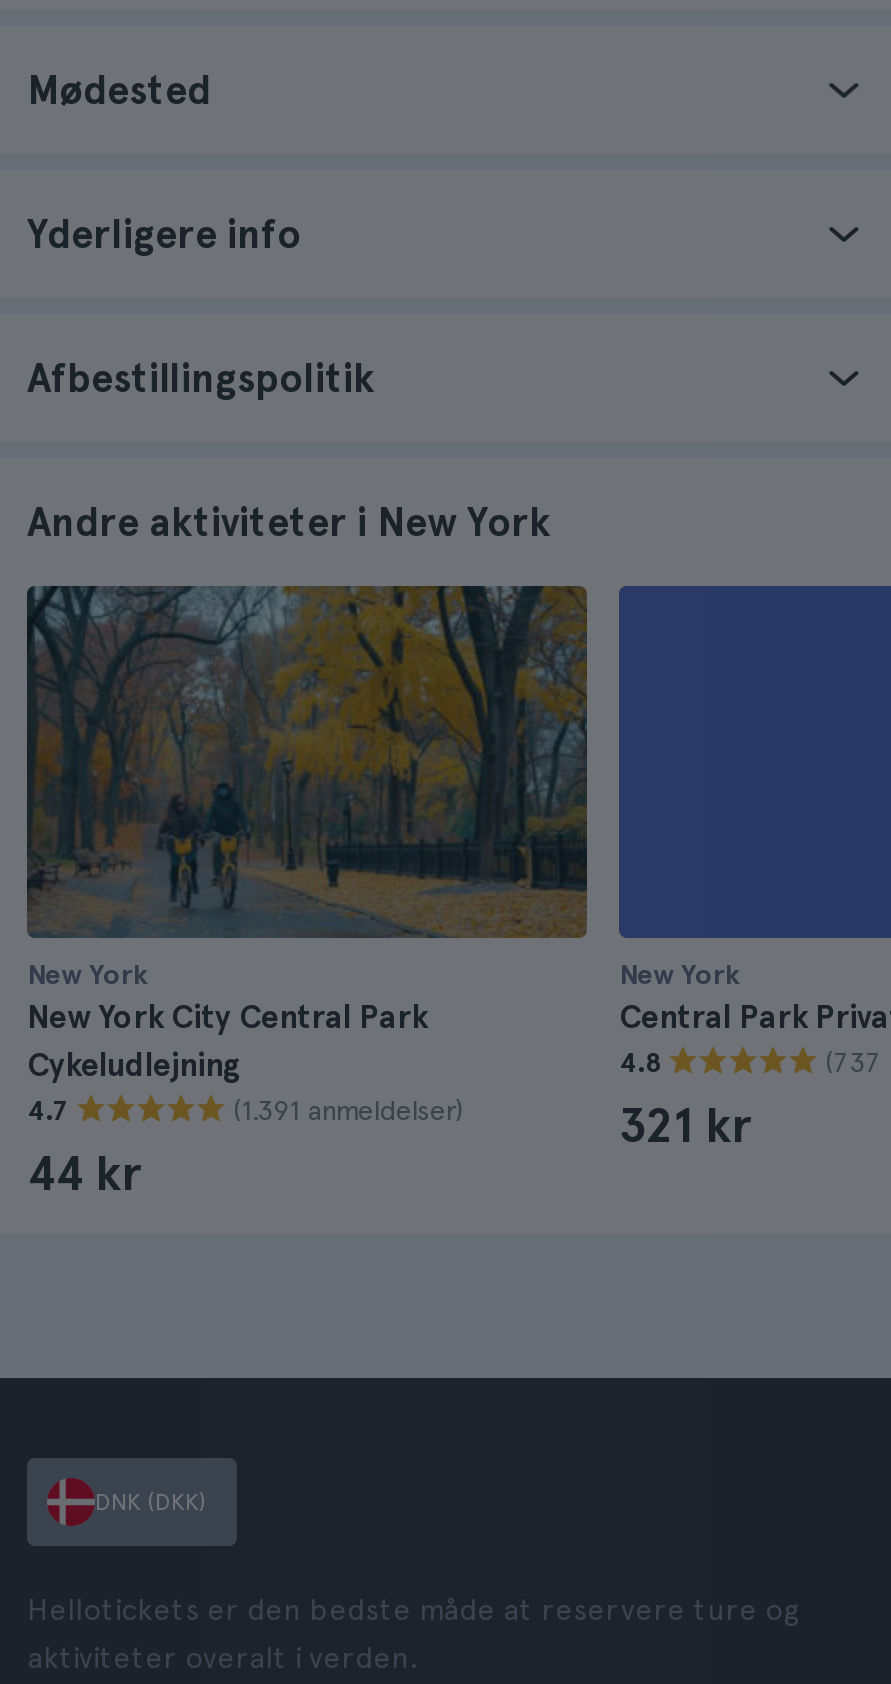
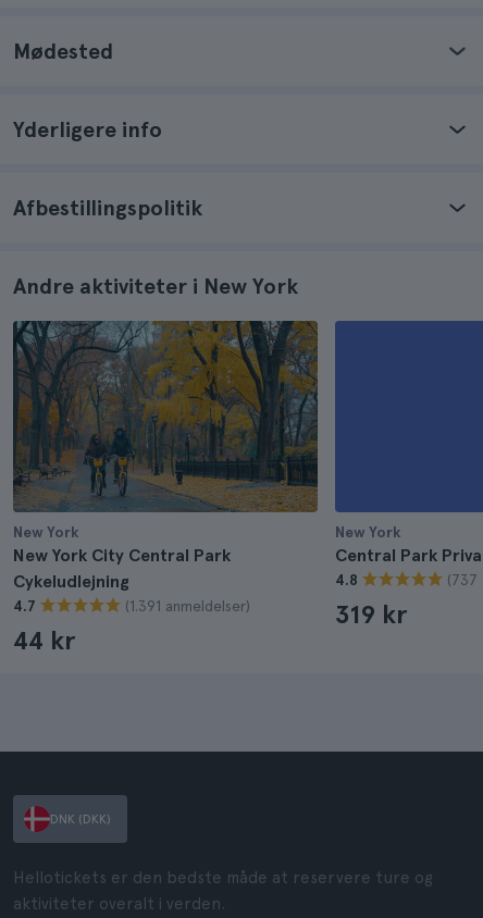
[619,1096,751,1154] 321 kr -> [335,598,407,630] 319 kr

